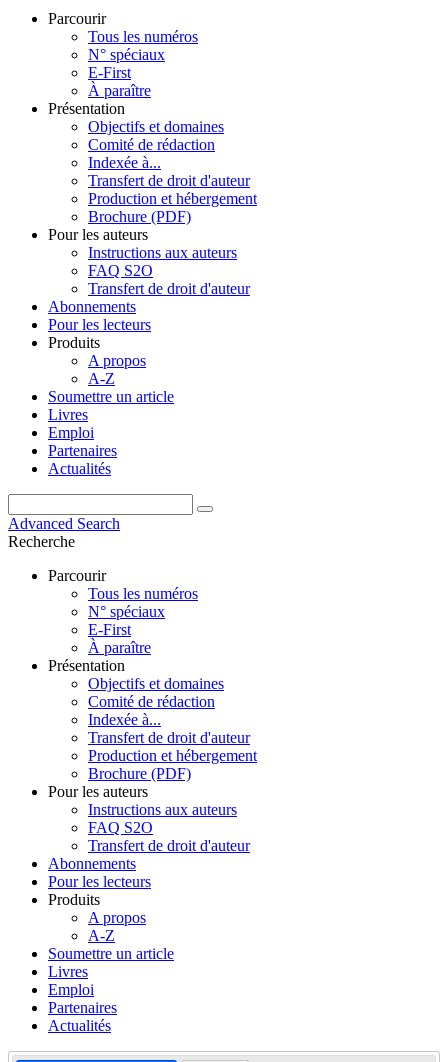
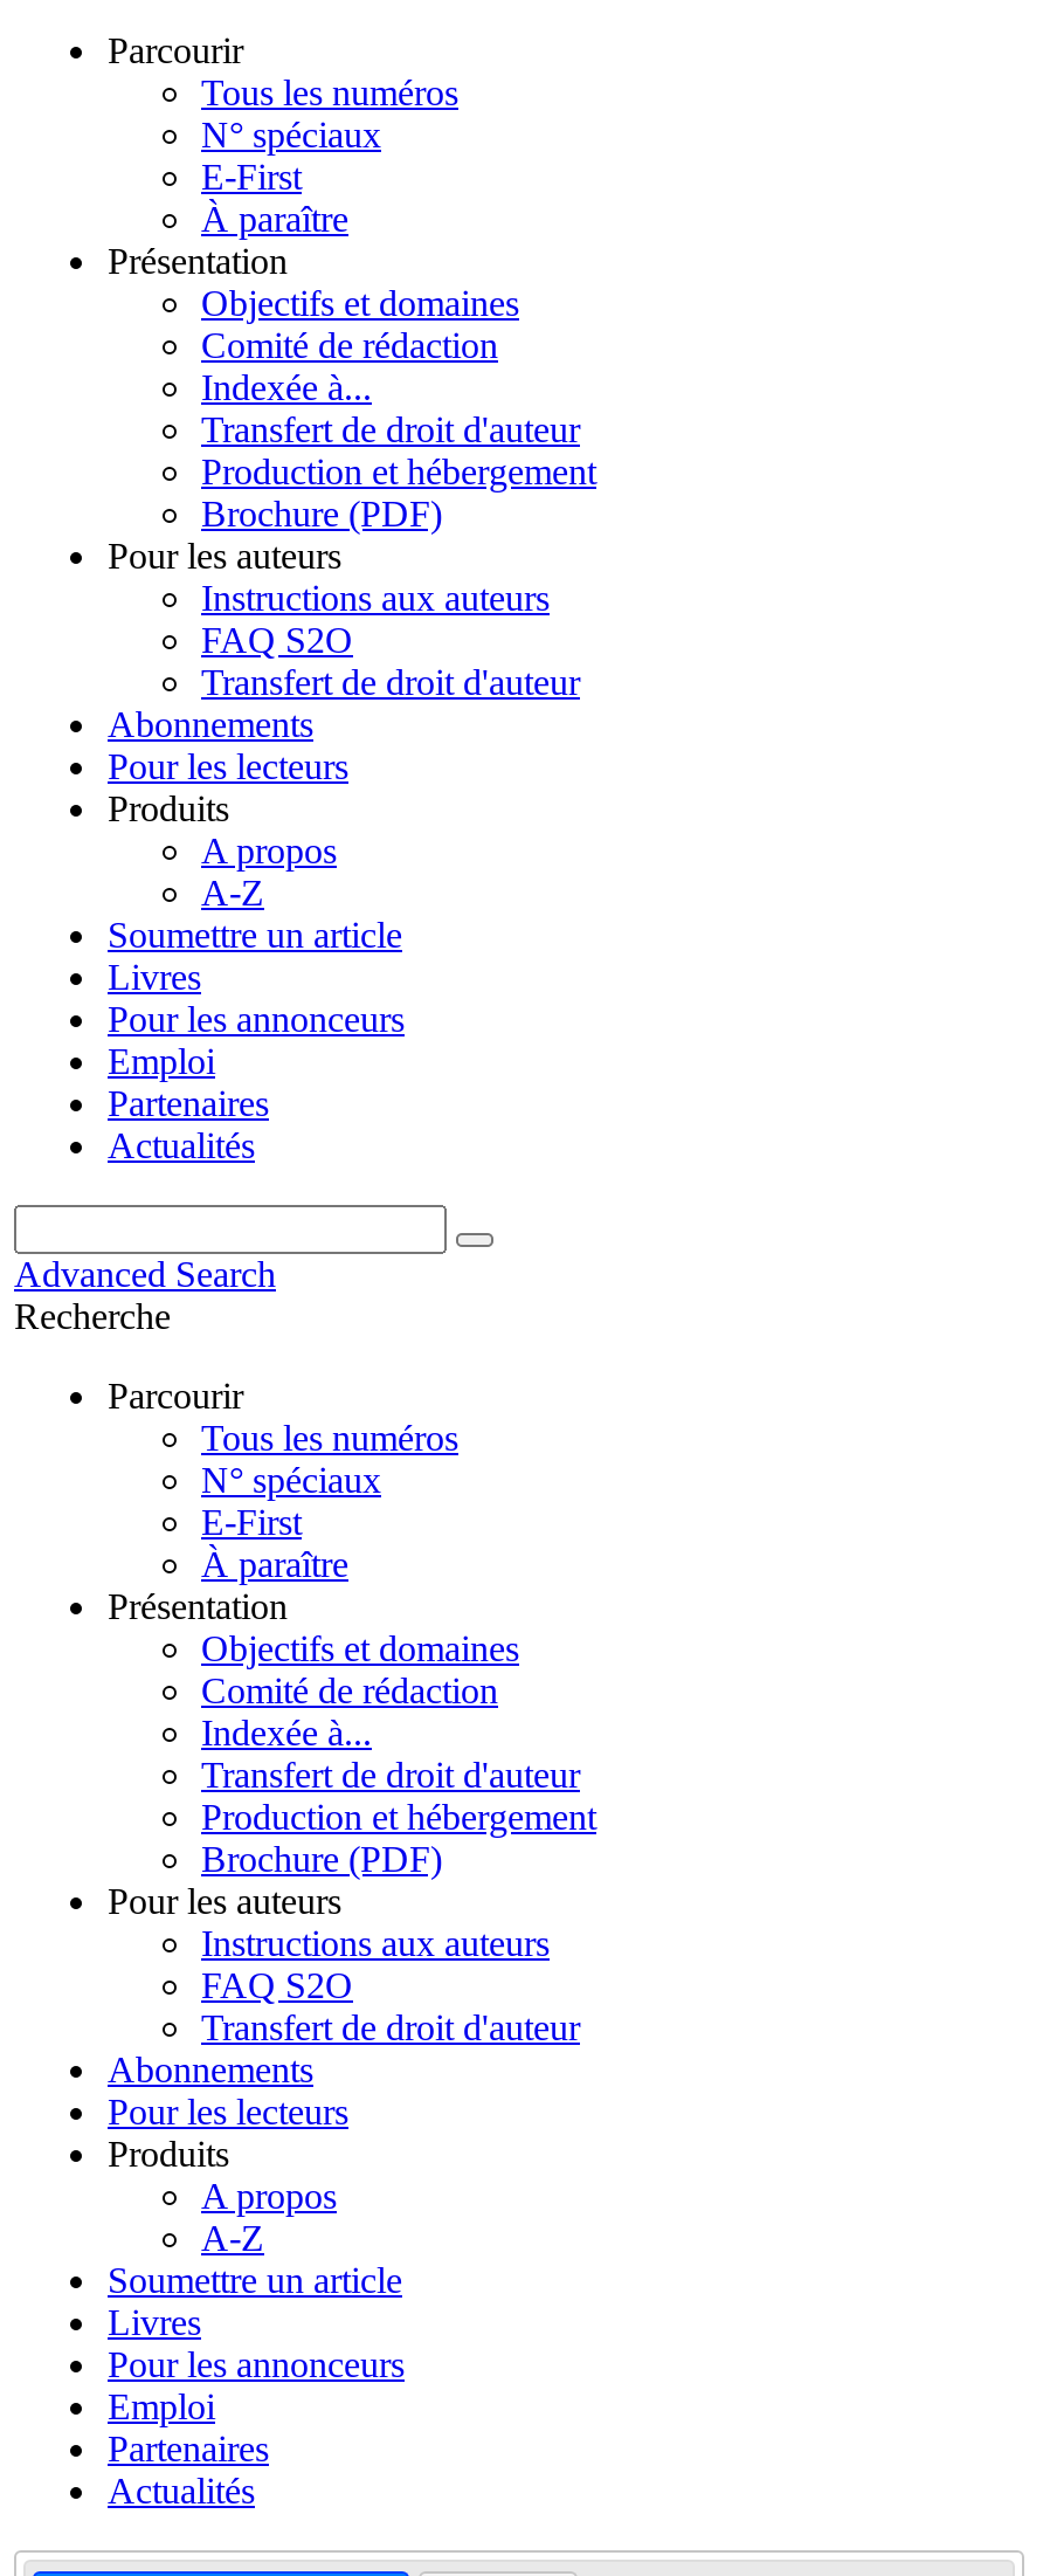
none -> [108,999,405,1039] Pour les annonceurs
none -> [108,2344,405,2384] Pour les annonceurs

